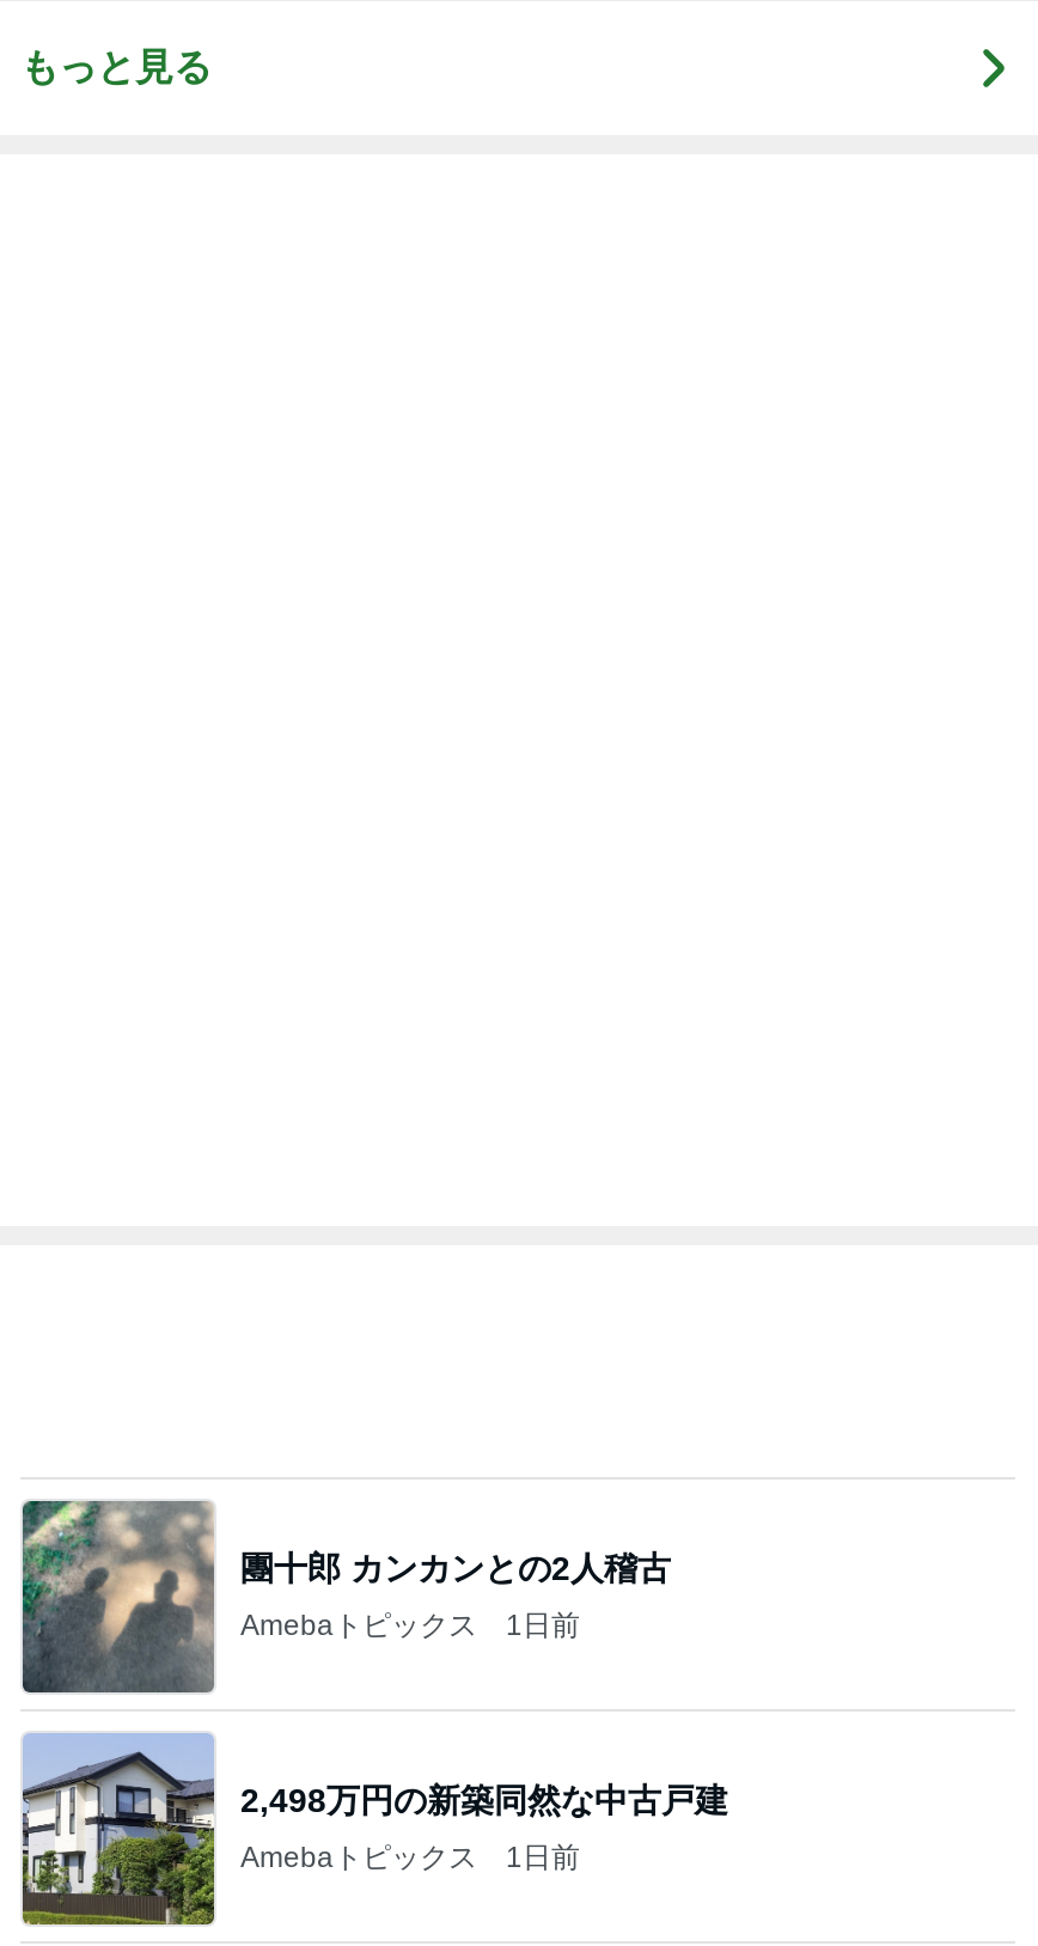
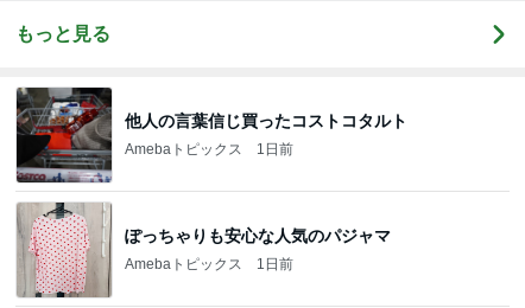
[20,1499,671,1692] [image] | 團十郎 カンカンとの2人稽古 -> [17,88,407,182] [image] | 他人の言葉信じ買ったコストコタルト
[20,1733,728,1927] [image] | 2,498万円の新築同然な中古戸建 -> [17,201,391,297] [image] | ぽっちゃりも安心な人気のパジャマ

